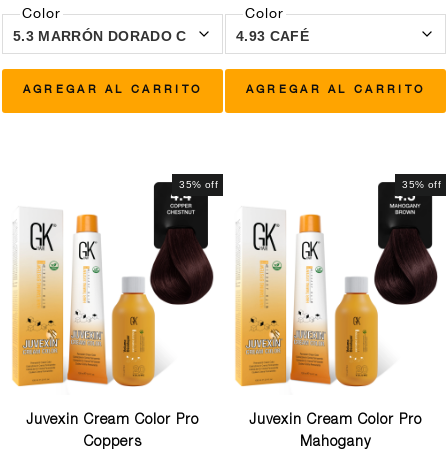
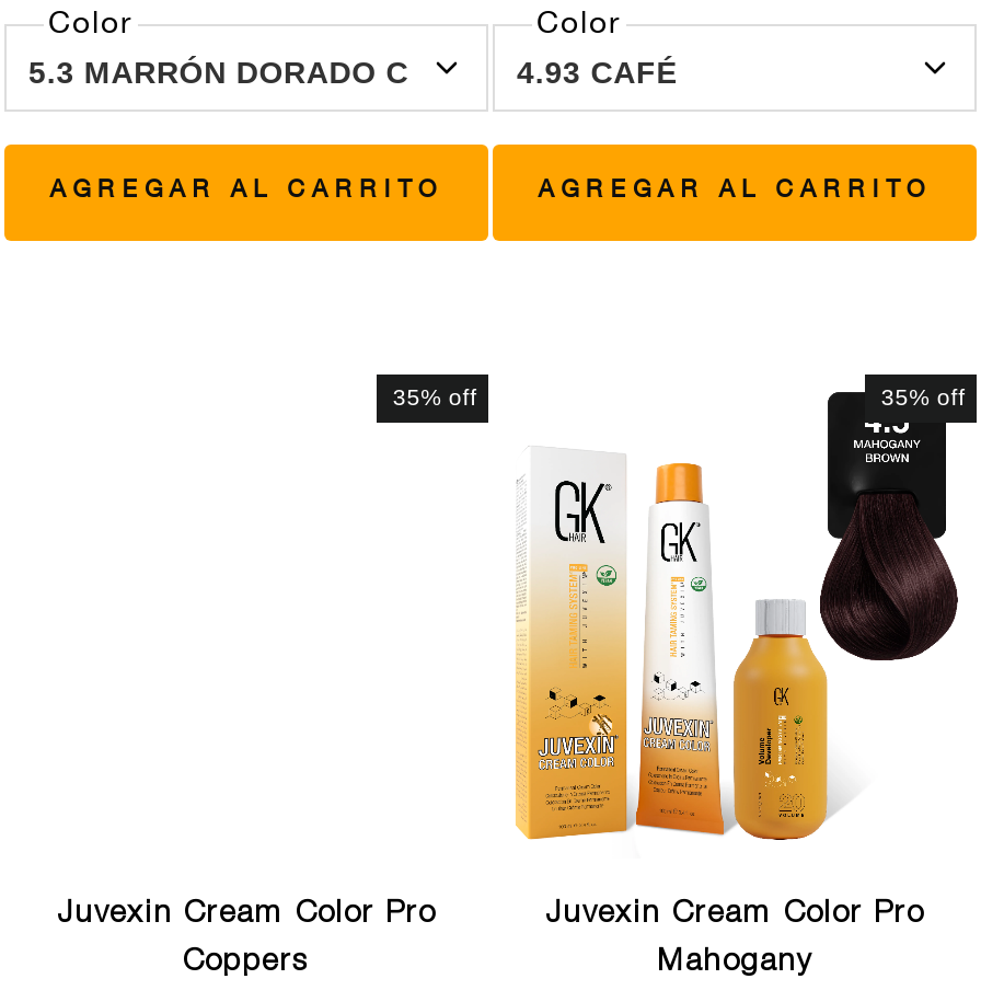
[12,181,214,387] [image] -> none

